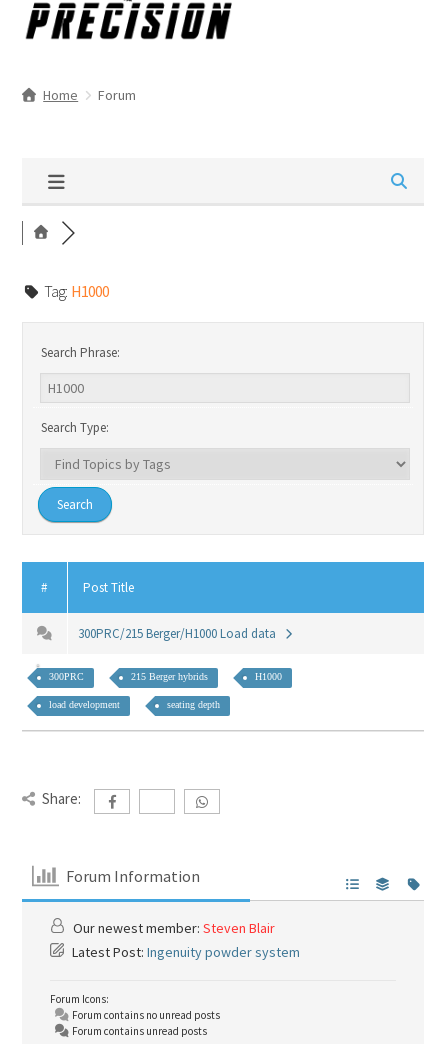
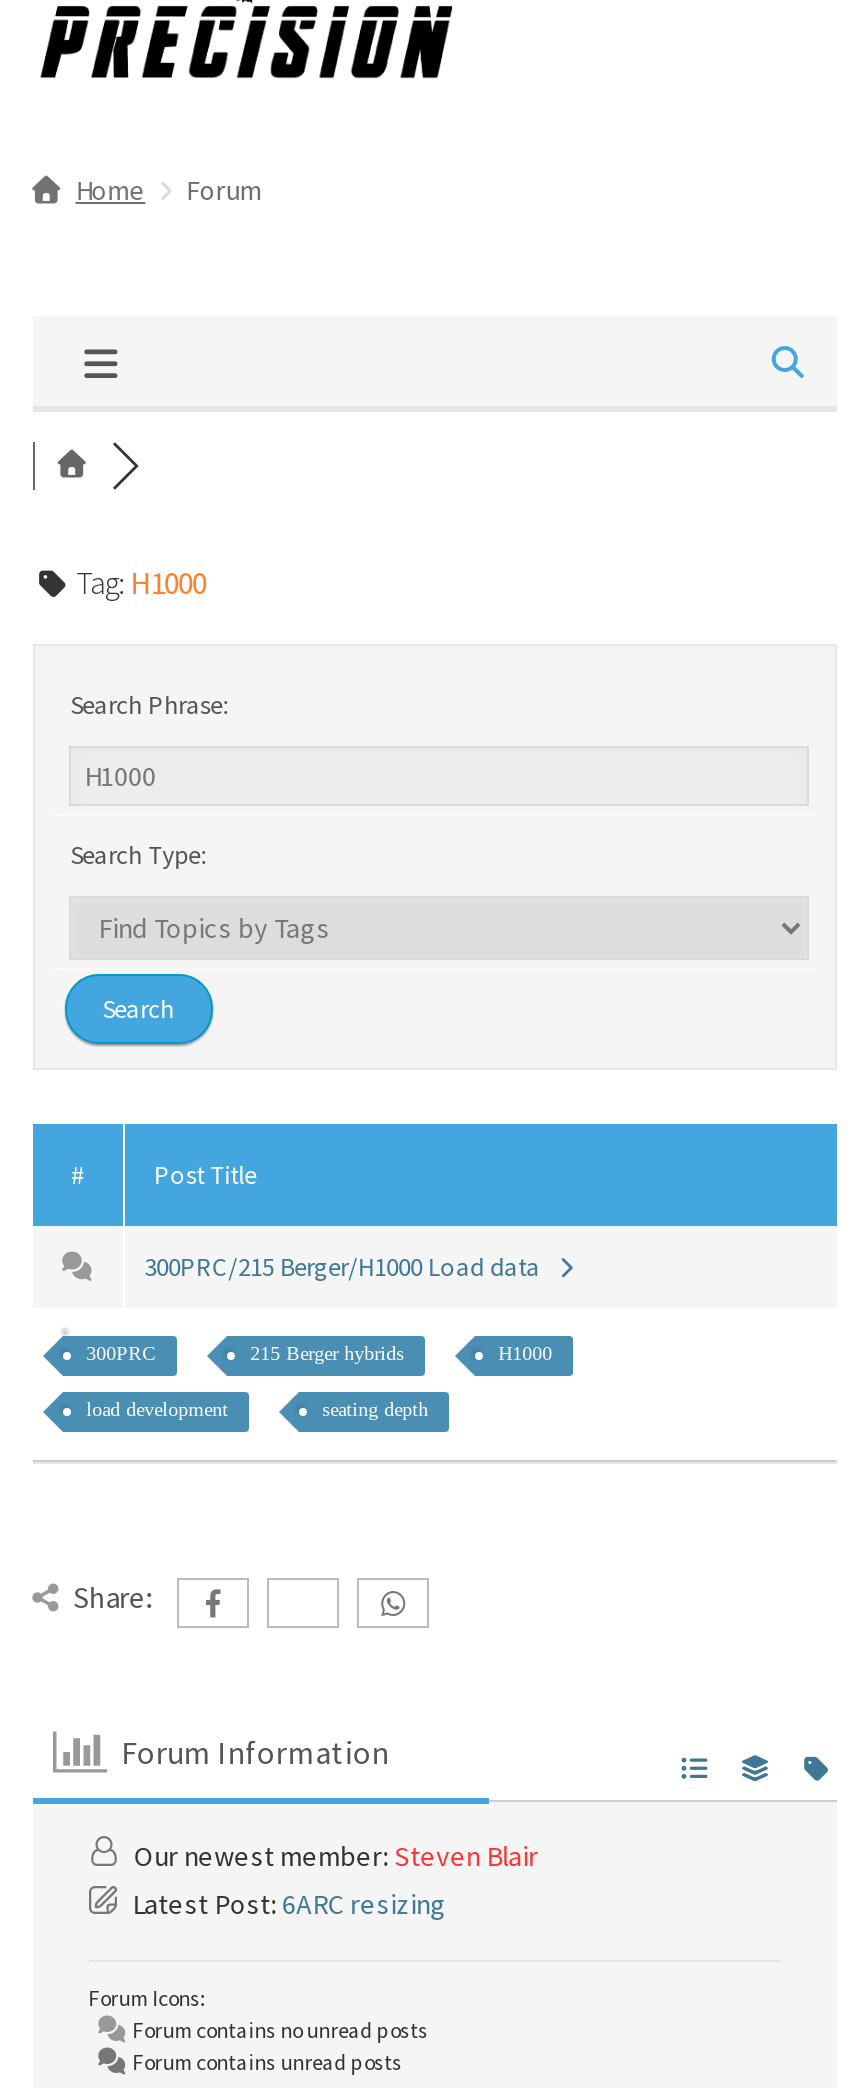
[72,943,300,961] Latest Post: Ingenuity powder system -> [132,1886,446,1922] Latest Post: 6ARC resizing

